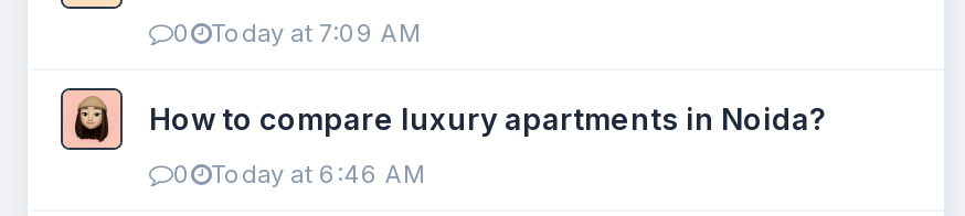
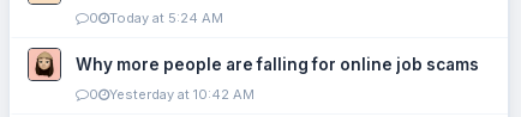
[173,18,421,48] 0 Today at 7:09 AM -> [89,10,223,26] 0 Today at 5:24 AM
[149,101,825,137] How to compare luxury apartments in Noida? -> [76,55,479,74] Why more people are falling for online job scams
[211,159,425,190] Today at 6:46 AM -> [109,86,254,103] Yesterday at 10:42 AM

